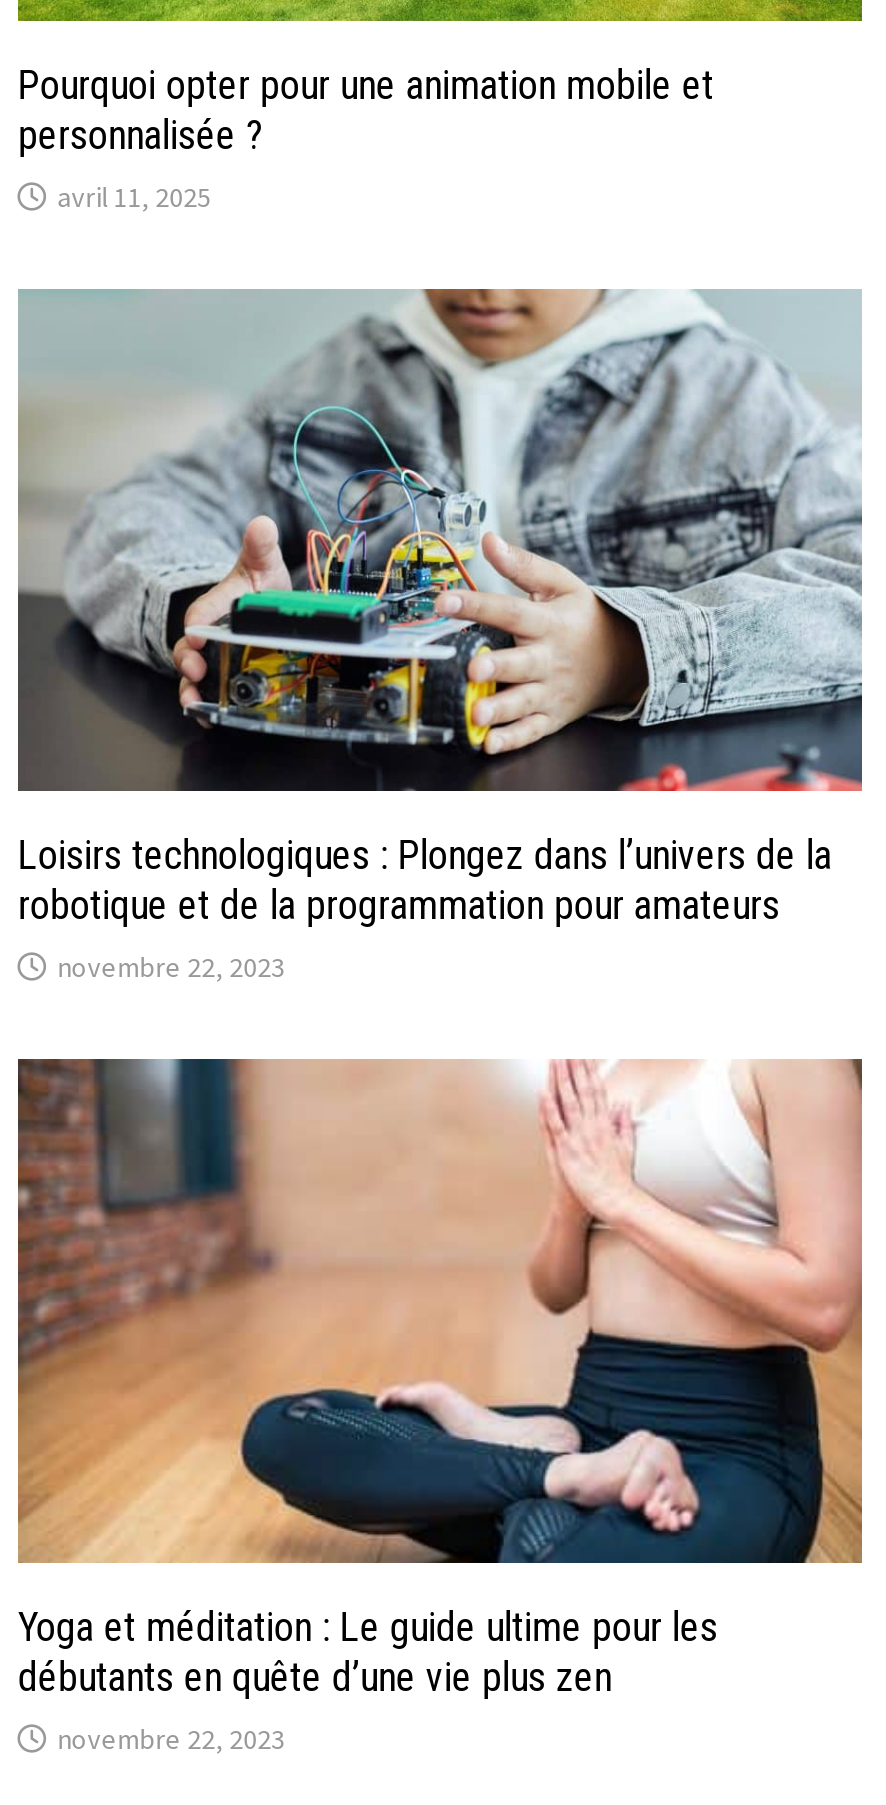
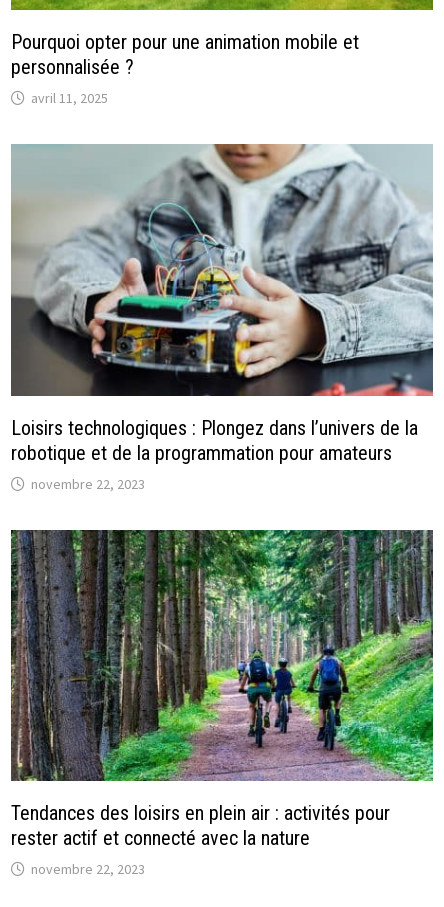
[16,1058,864,1701] [image] | Yoga et méditation : Le guide ultime pour les | débutants en quête d’une vie plus zen -> [10,529,434,850] [image] | Tendances des loisirs en plein air : activités pour | rester actif et connecté avec la nature

